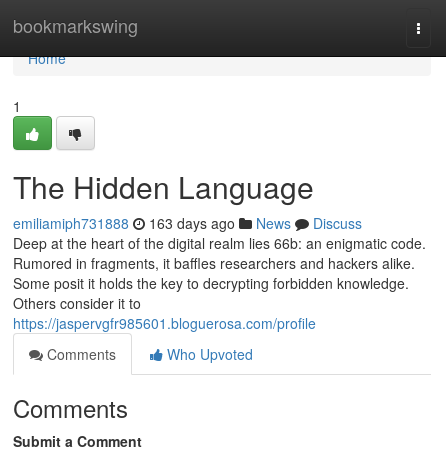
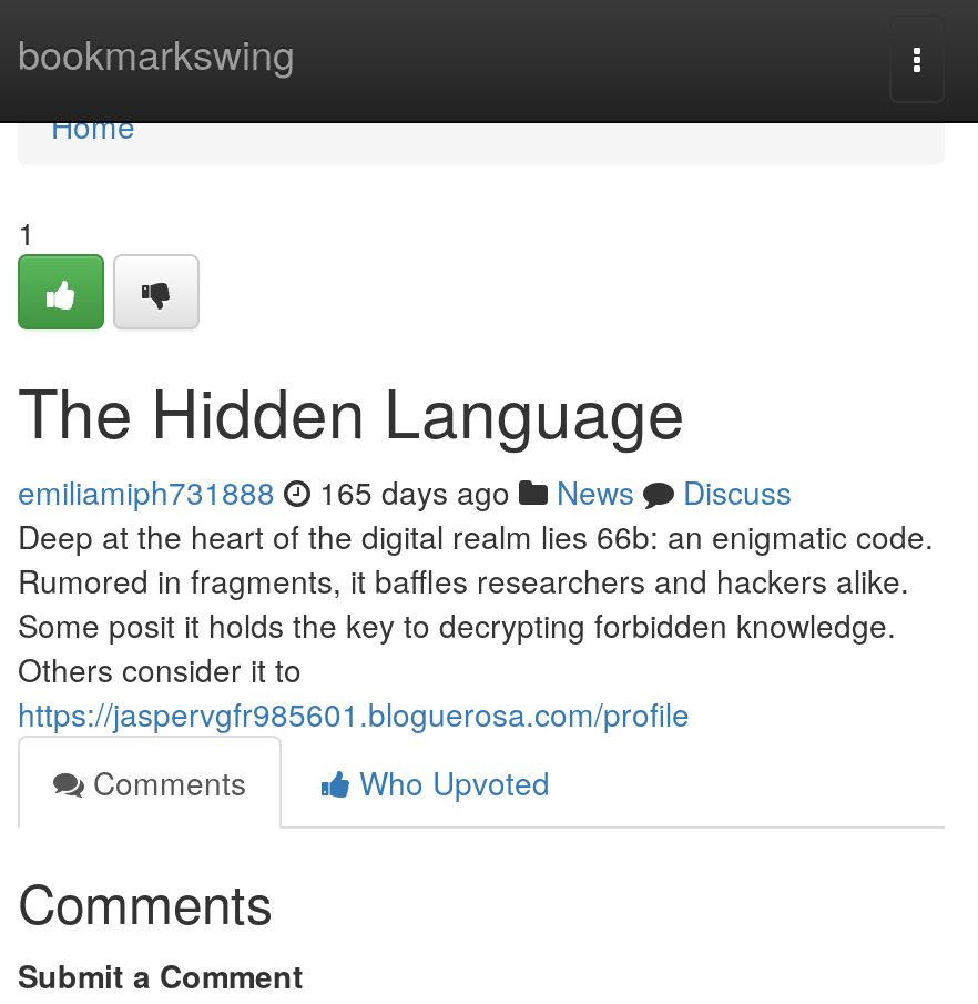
[13,213,362,233] emiliamiph731888 163 days ago News Discuss -> [18,469,792,514] emiliamiph731888 165 days ago News Discuss

